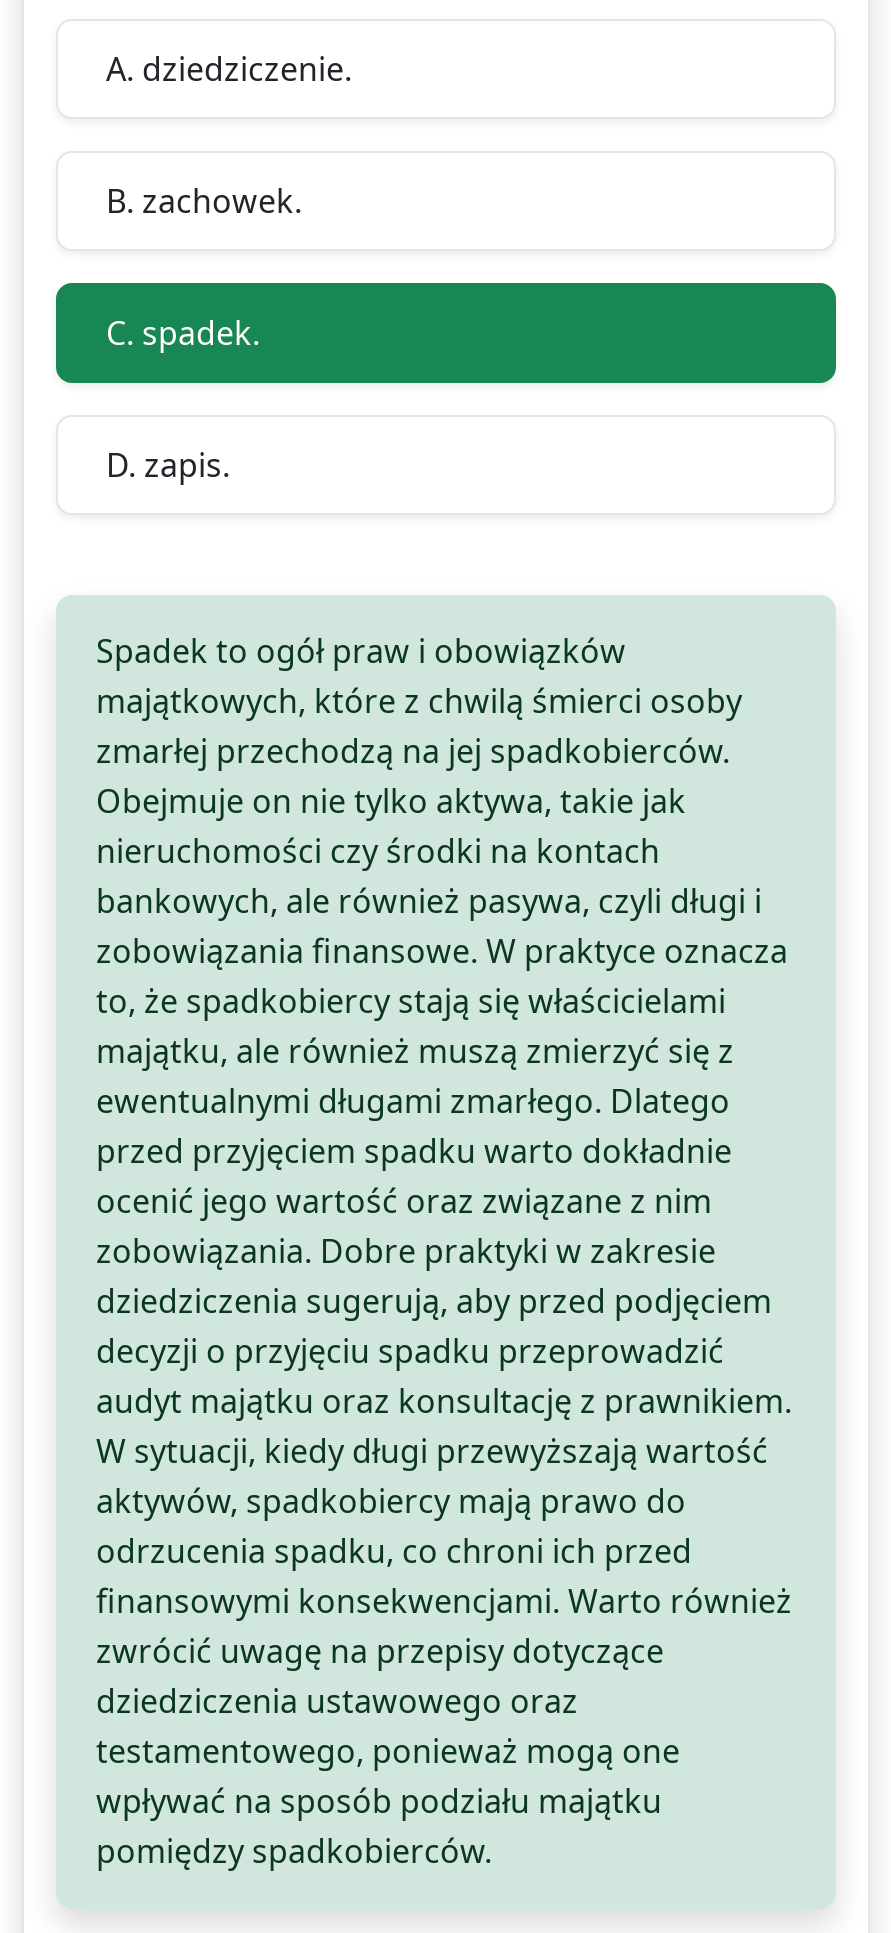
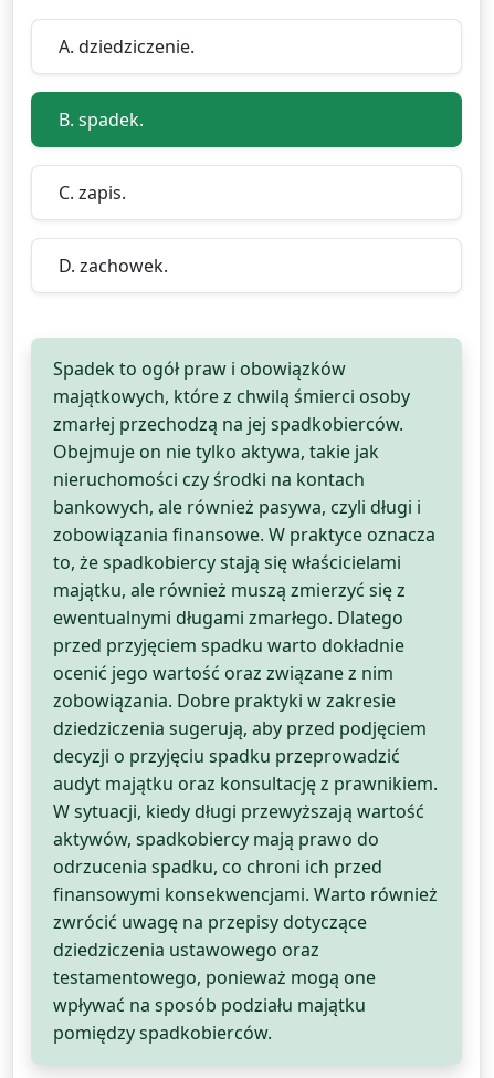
[106,179,302,223] B. zachowek. -> [59,107,144,132] B. spadek.
[106,311,260,355] C. spadek. -> [59,180,126,205] C. zapis.
[106,443,230,487] D. zapis. -> [59,253,168,278] D. zachowek.

